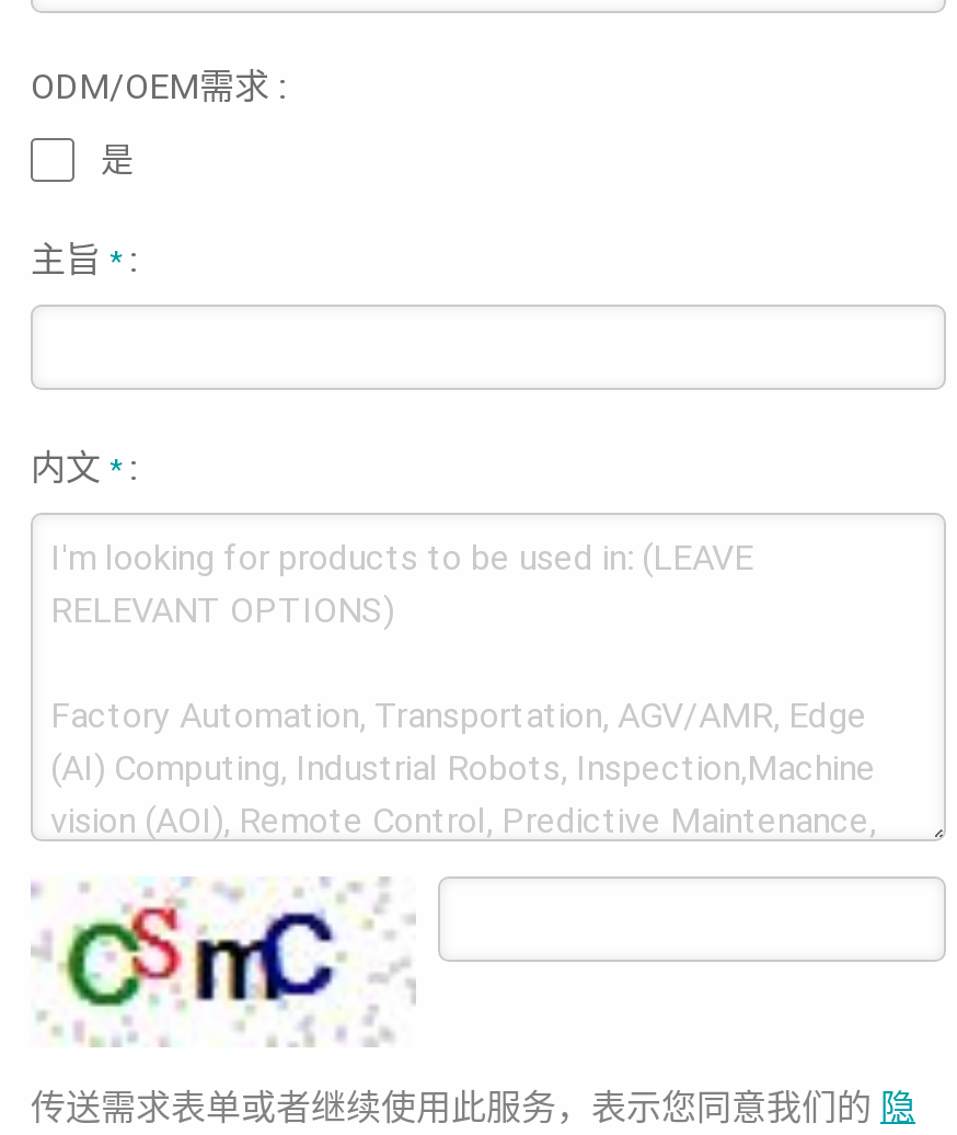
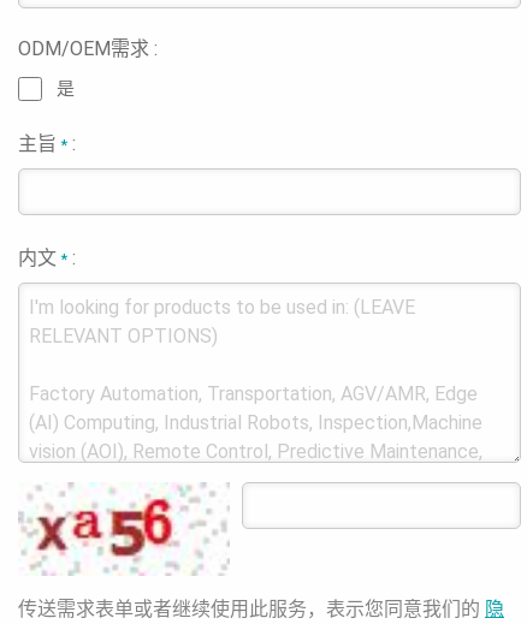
[28,876,416,1047] [image] -> [18,482,230,576] [image]

